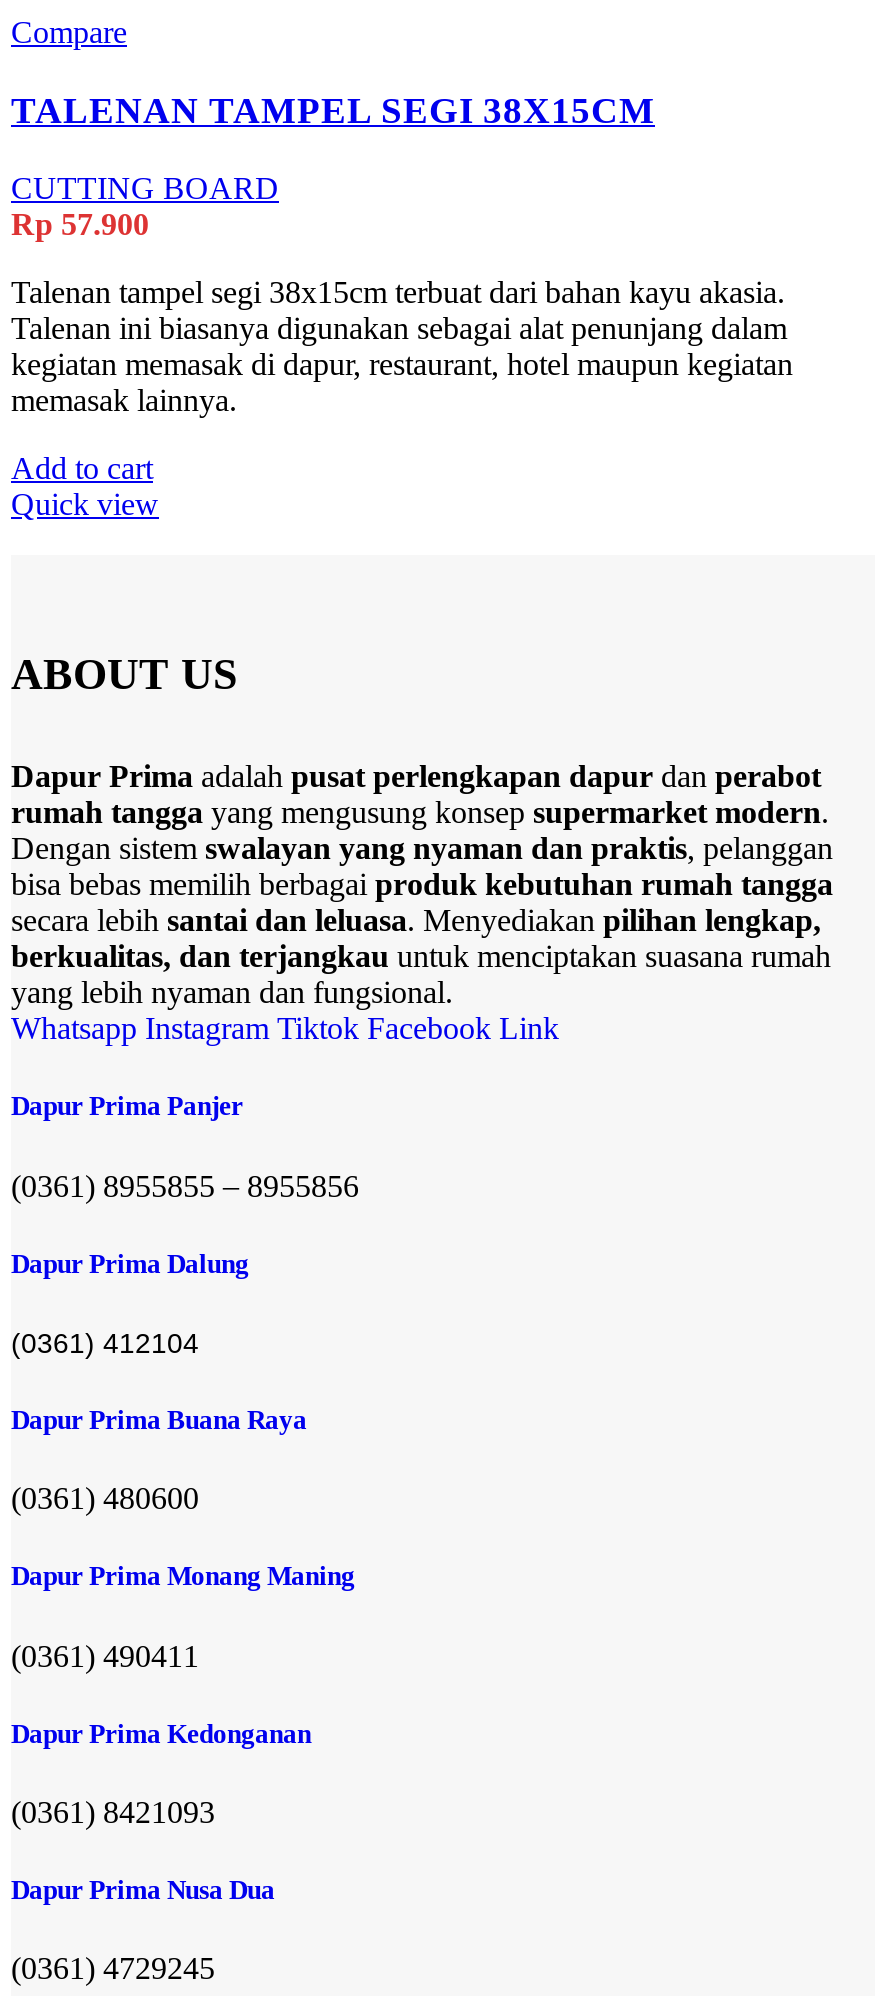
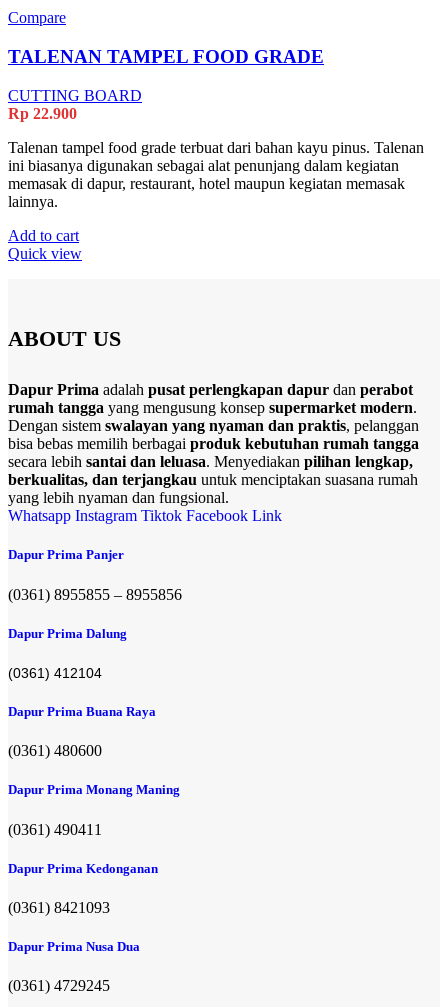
[11,89,655,131] TALENAN TAMPEL SEGI 38X15CM -> [8,46,324,67] TALENAN TAMPEL FOOD GRADE
[11,206,149,240] Rp 57.900 -> [8,105,77,122] Rp 22.900
[11,274,793,416] Talenan tampel segi 38x15cm terbuat dari bahan kayu akasia. | Talenan ini biasanya digunakan sebagai alat penunjang dalam | kegiatan memasak di dapur, restaurant, hotel maupun kegiatan | memasak lainnya. -> [8,139,424,210] Talenan tampel food grade terbuat dari bahan kayu pinus. Talenan | ini biasanya digunakan sebagai alat penunjang dalam kegiatan | memasak di dapur, restaurant, hotel maupun kegiatan memasak | lainnya.

